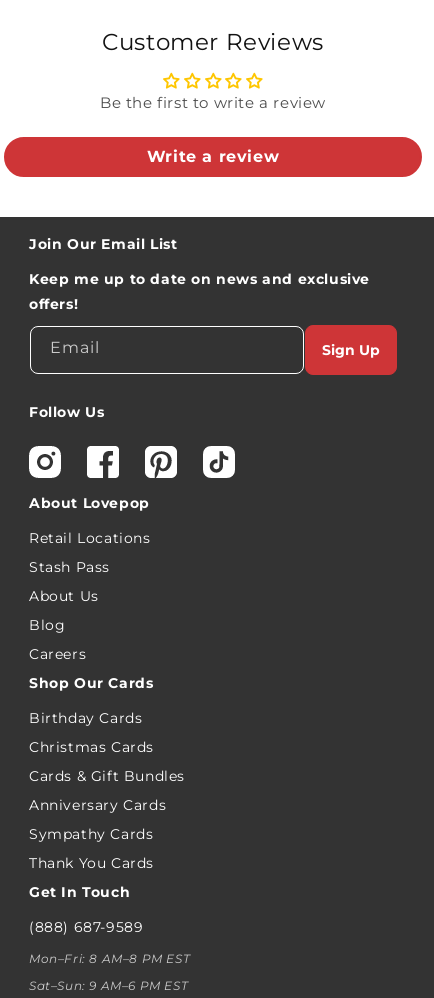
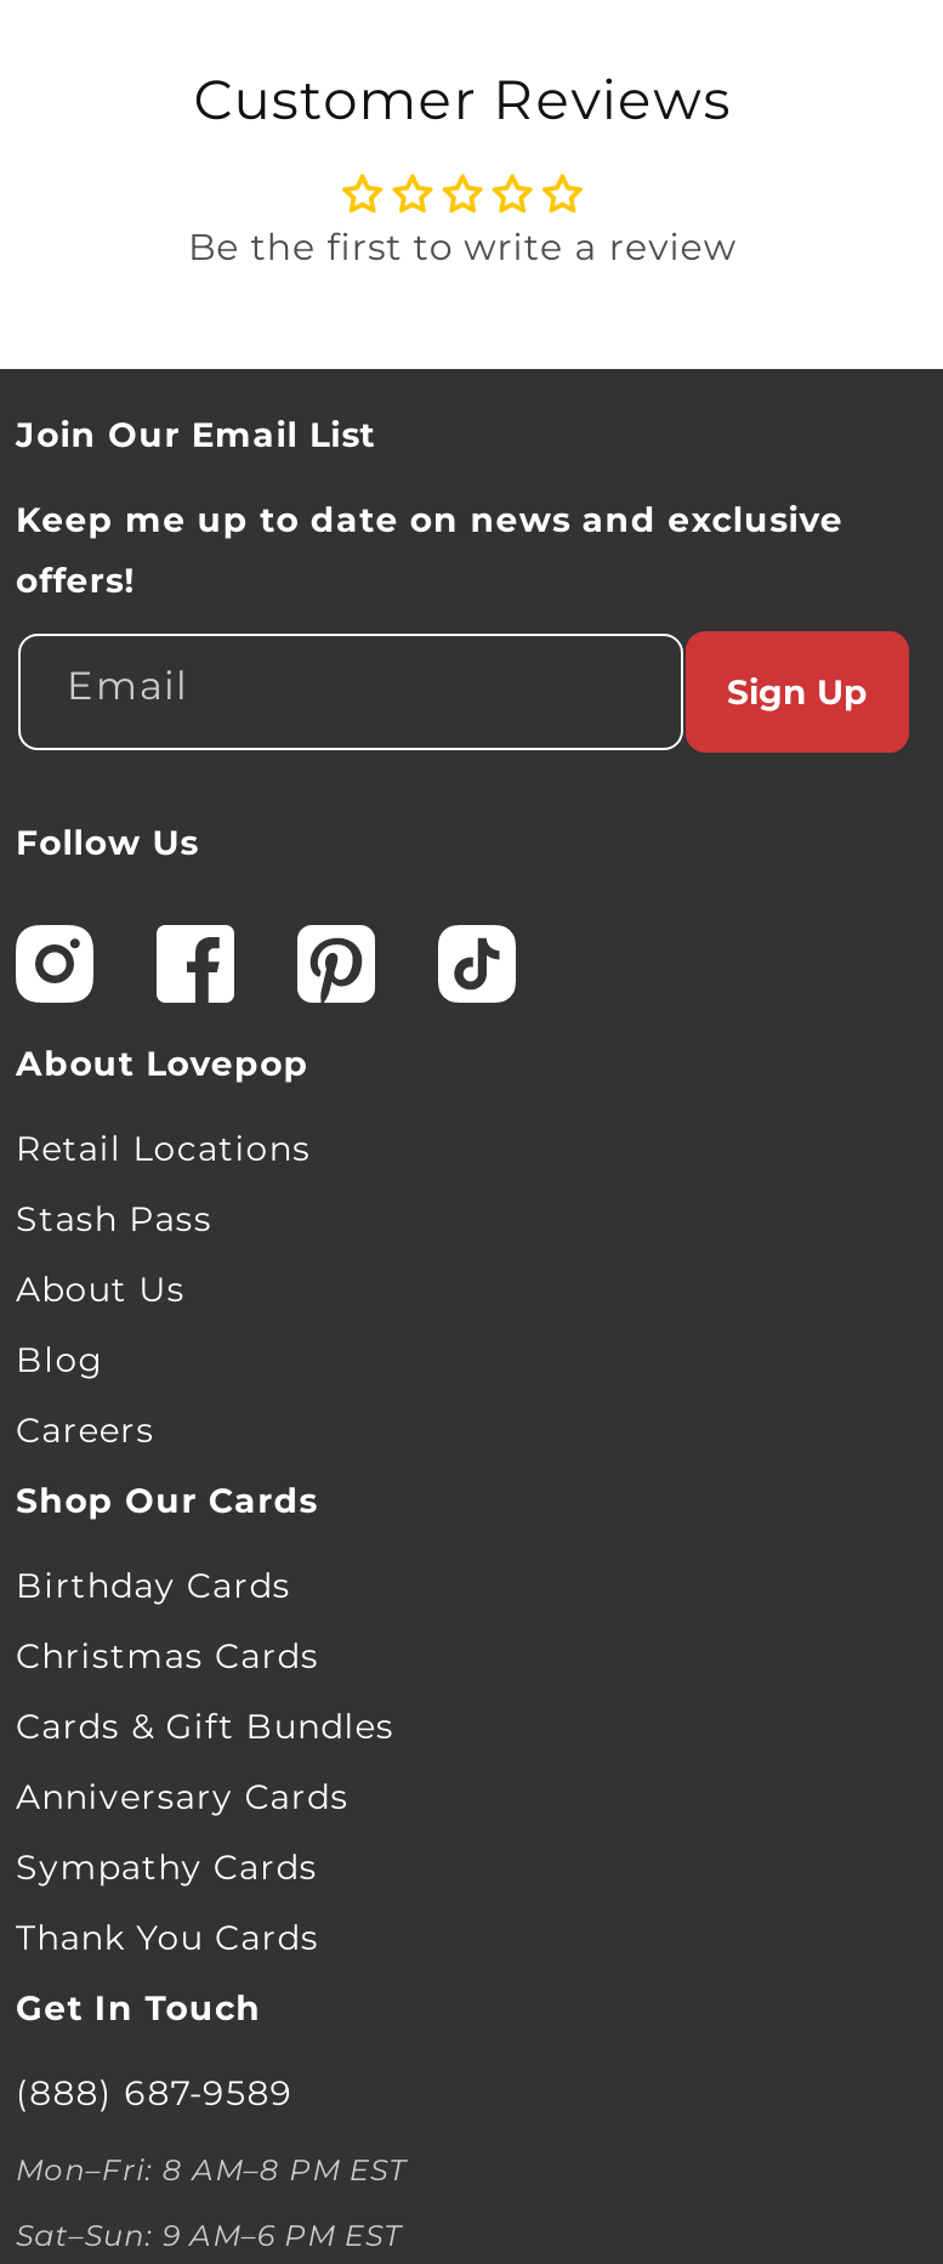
[147,147,279,166] Write a review -> none

